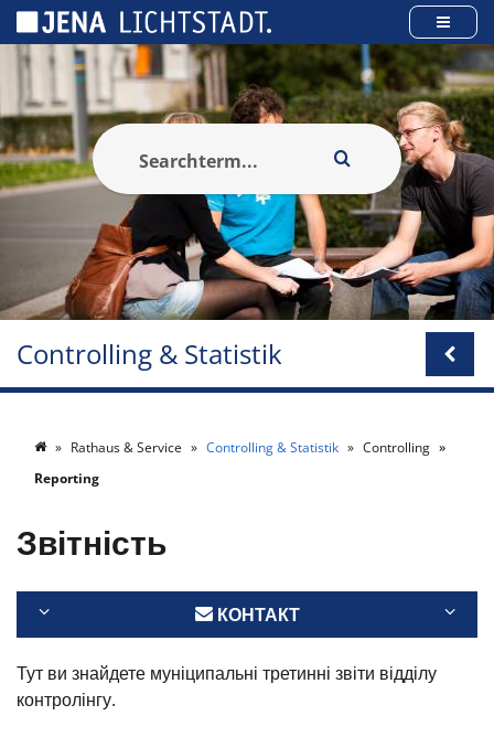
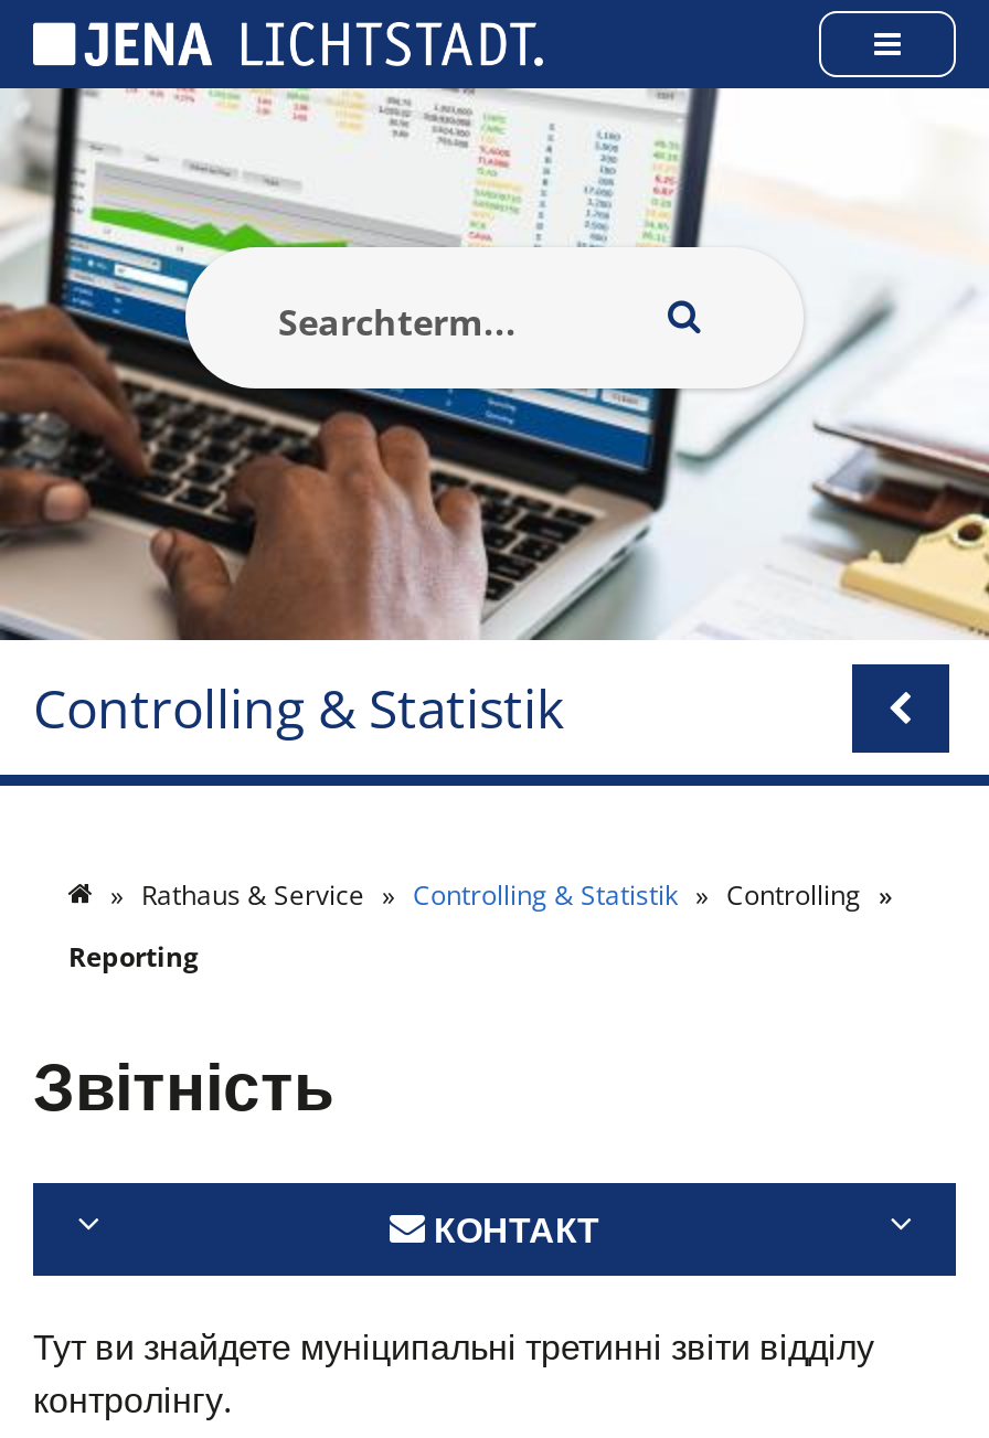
[3,43,491,321] [image] -> [7,86,982,642] [image]

